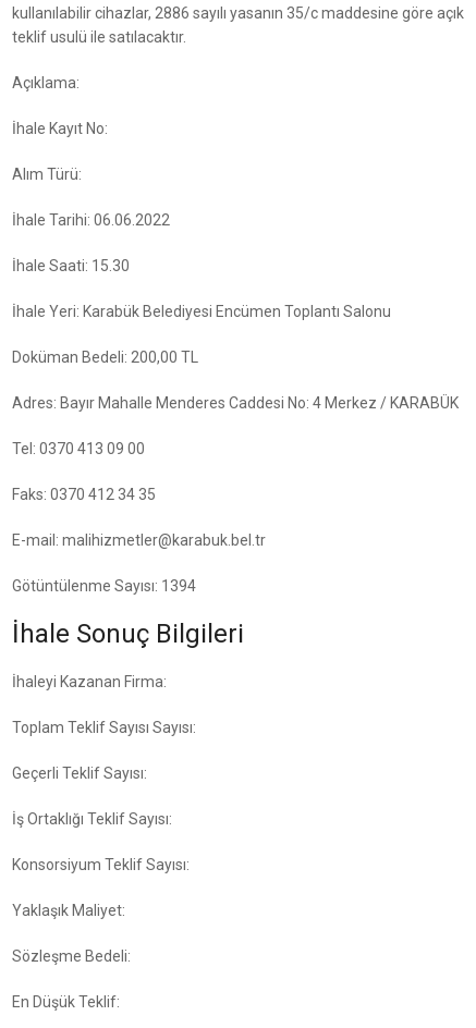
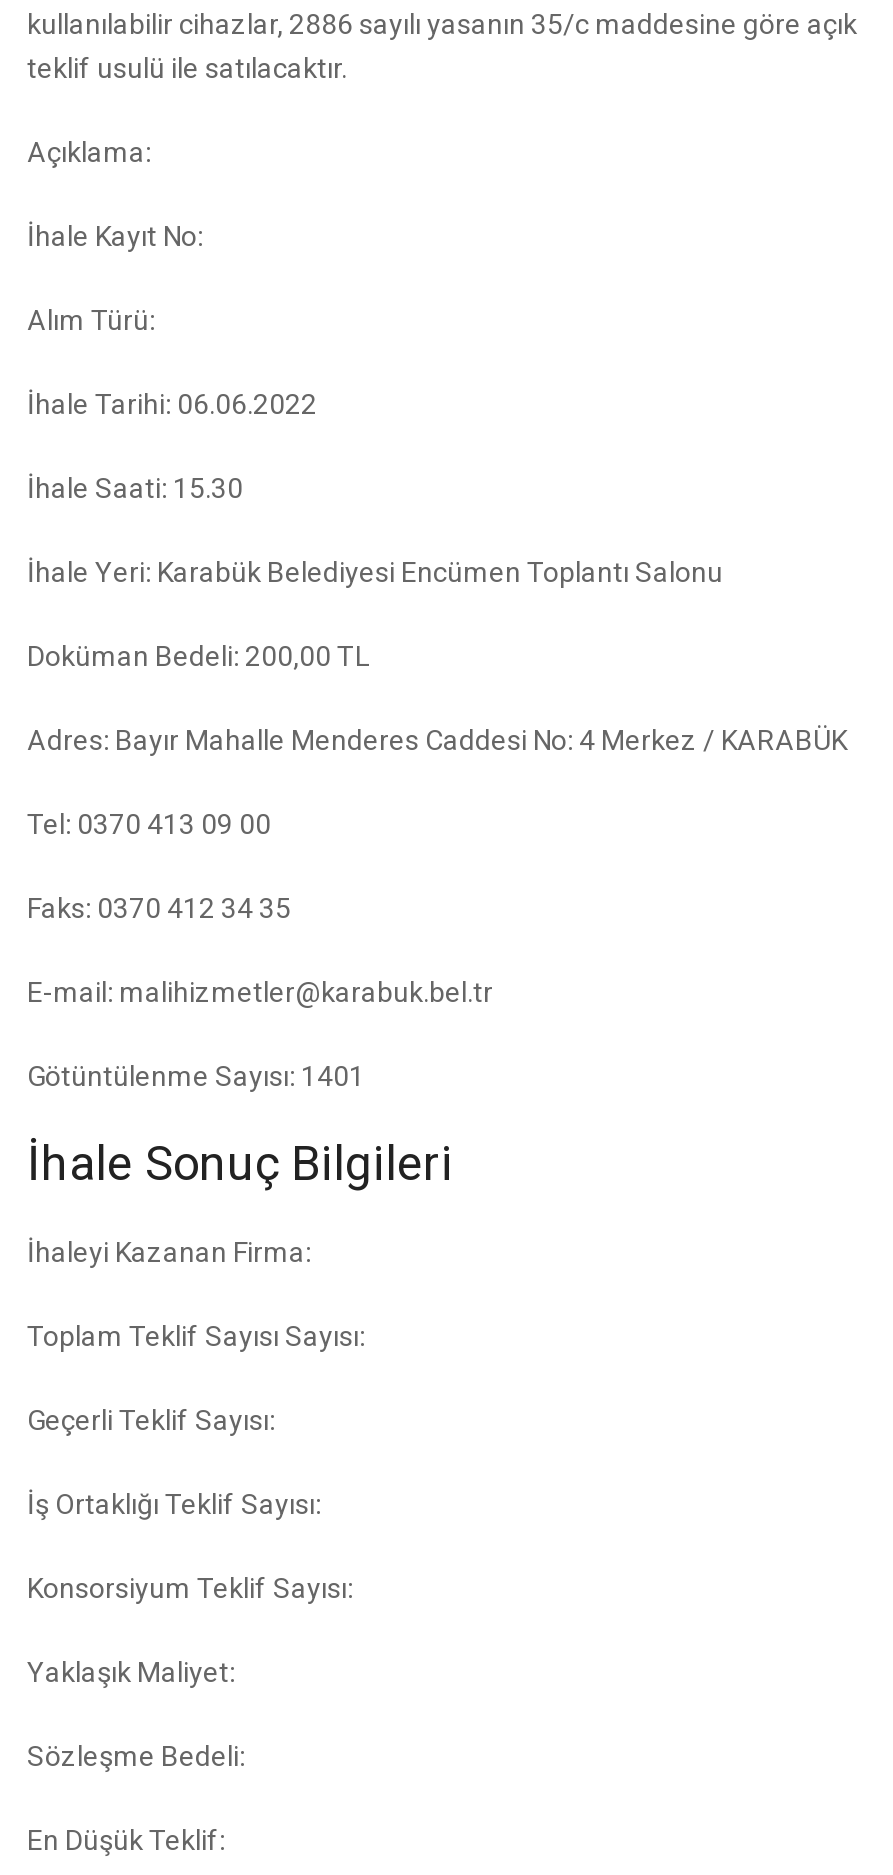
[12,577,196,594] Götüntülenme Sayısı: 1394 -> [27,1059,365,1091] Götüntülenme Sayısı: 1401

